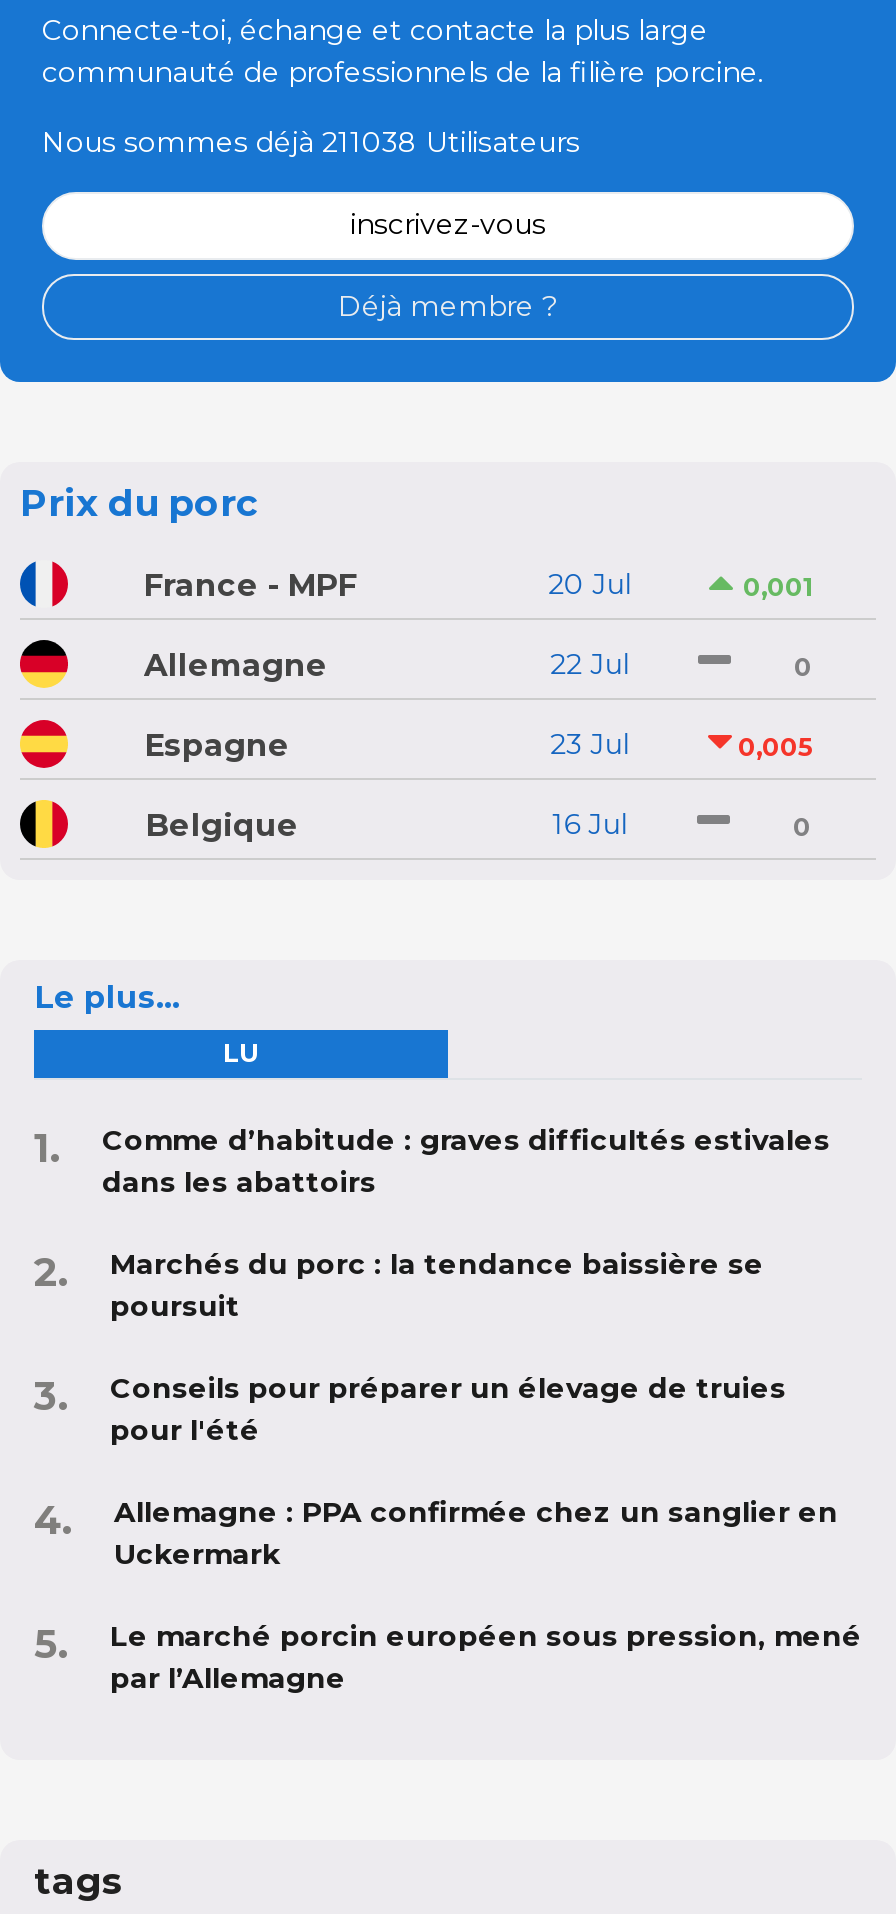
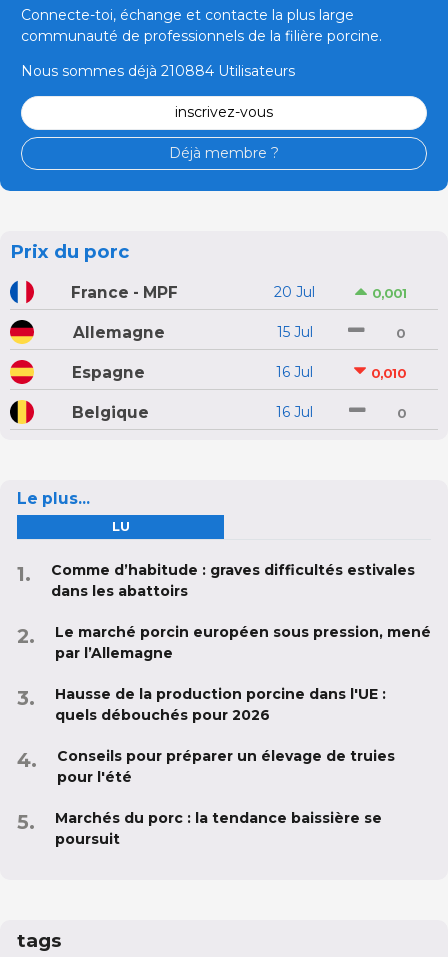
[42,124,580,160] Nous sommes déjà 211038 Utilisateurs -> [21,62,295,80] Nous sommes déjà 210884 Utilisateurs
[550,645,628,681] 22 Jul -> [277,323,313,341] 15 Jul
[550,725,628,761] 23 Jul -> [276,363,313,381] 16 Jul
[738,732,812,762] 0,005 -> [370,366,405,381] 0,010
moved [110,1246,786,1448] -> [55,747,395,848]: Conseils pour préparer un élevage de truies | pour l'été | Marchés du porc : la tendance baissière se | poursuit
[114,1494,838,1572] Allemagne : PPA confirmée chez un sanglier en | Uckermark -> none
moved [110,1618,862,1696] -> [55,623,431,662]: Le marché porcin européen sous pression, mené | par l’Allemagne
none -> [55,685,386,724] Hausse de la production porcine dans l'UE : | quels débouchés pour 2026

